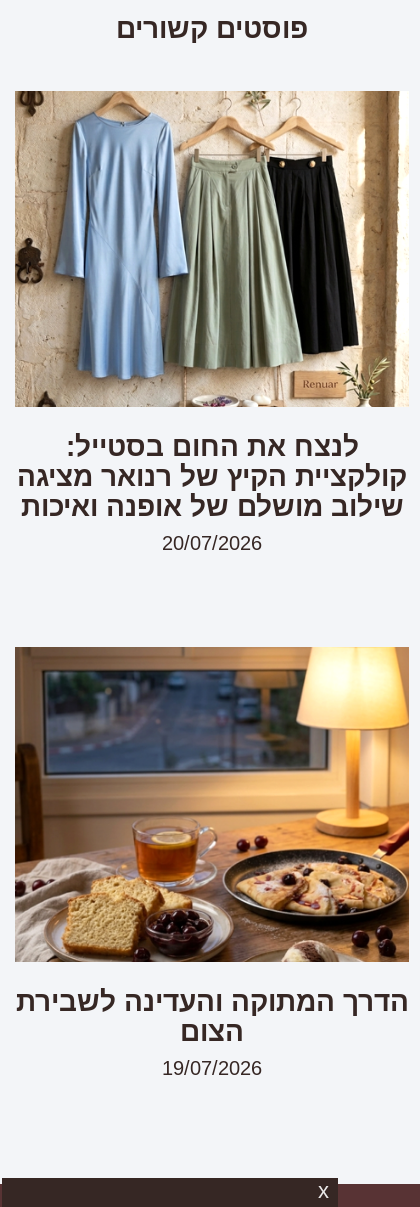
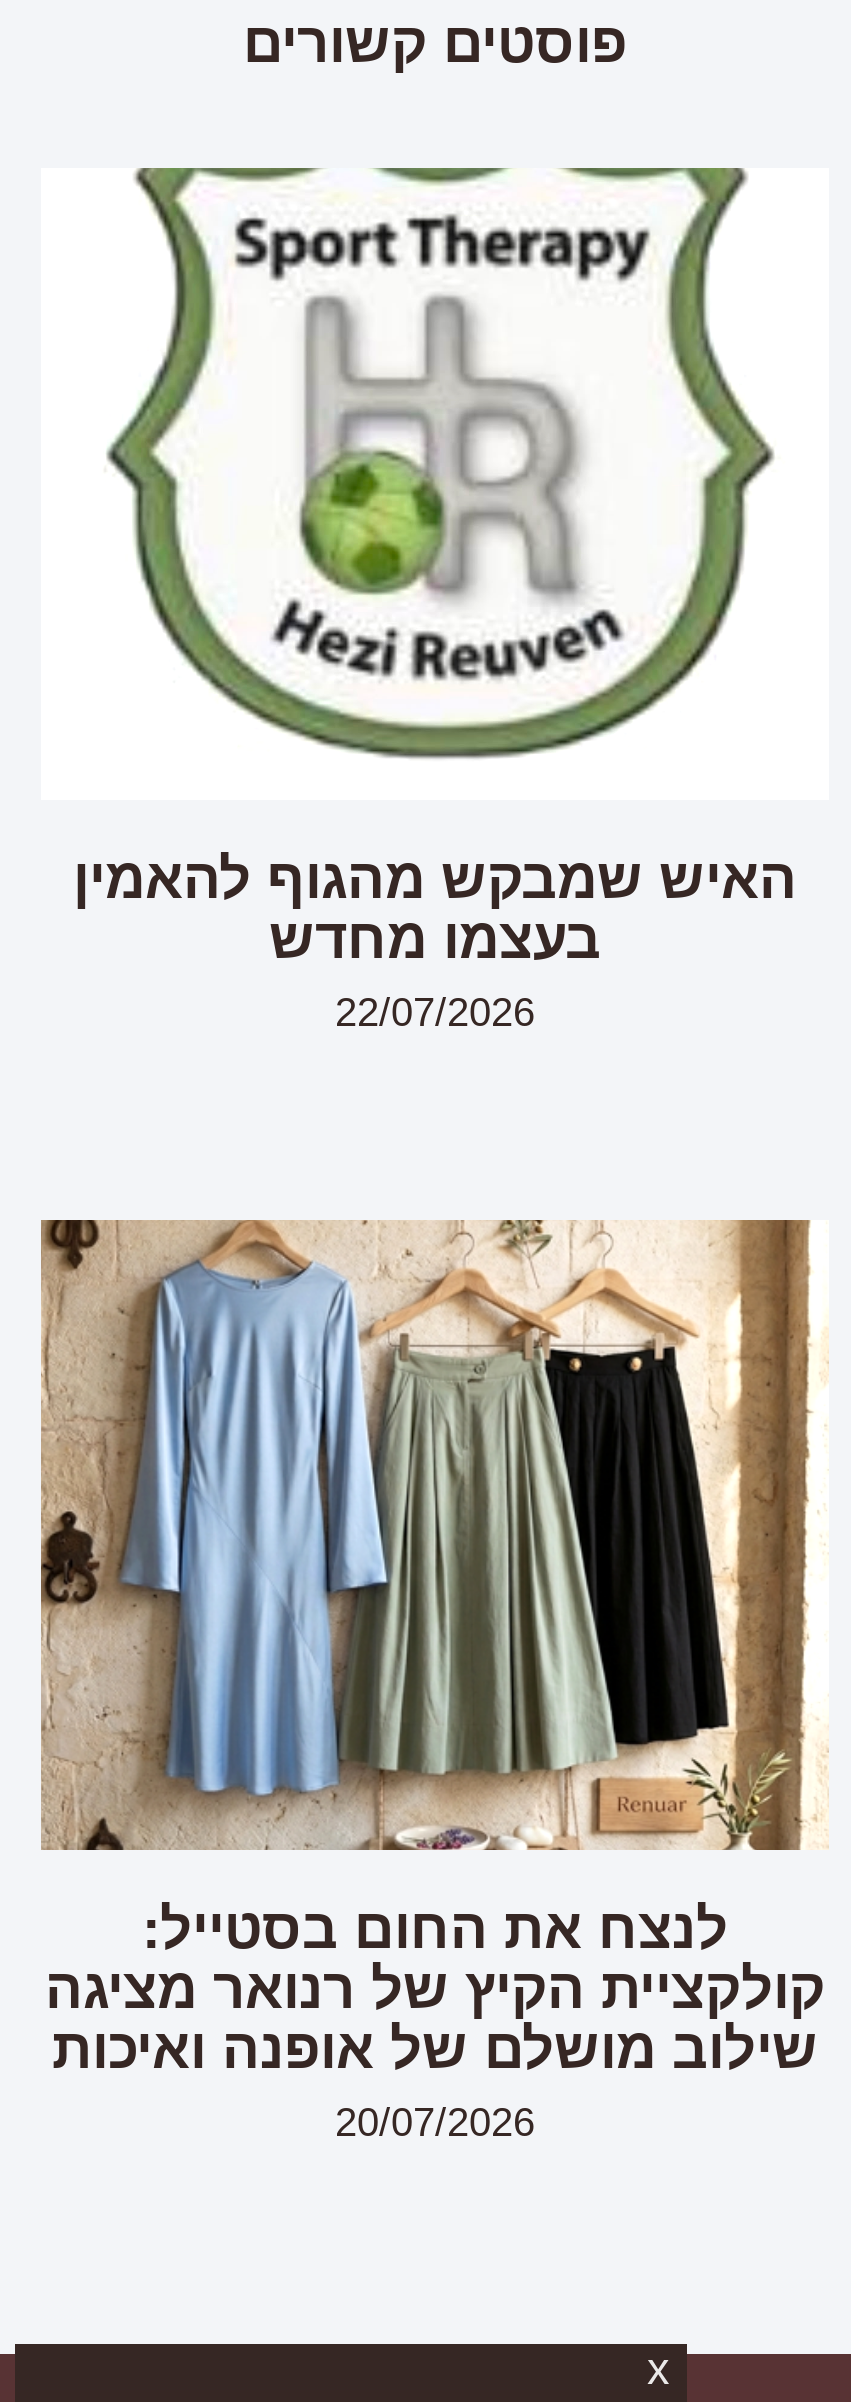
none -> [73,847,797,1033] האיש שמבקש מהגוף להאמין | בעצמו מחדש | 22/07/2026
none -> [107,166,775,760] [image]
moved [14,90,410,554] -> [39,1216,831,2144]: [image] | לנצח את החום בסטייל: | קולקציית הקיץ של רנואר מציגה | שילוב מושלם של אופנה ואיכות | 20/07/2026
[14,646,410,1079] [image] | הדרך המתוקה והעדינה לשבירת | הצום | 19/07/2026 -> none

